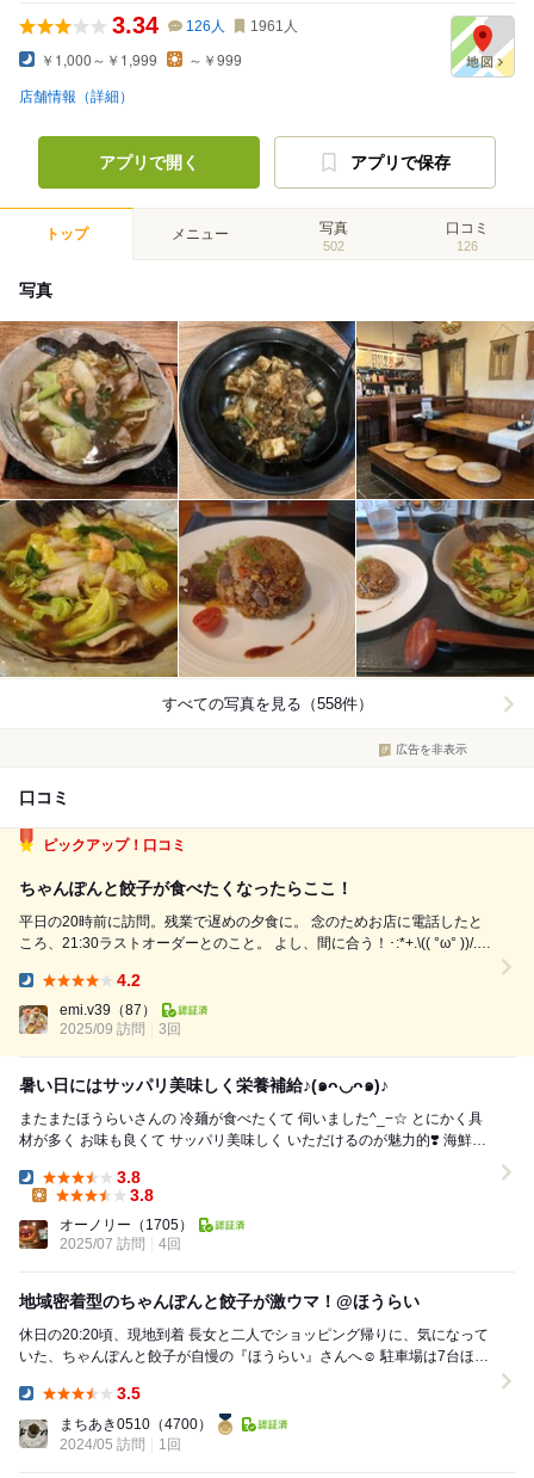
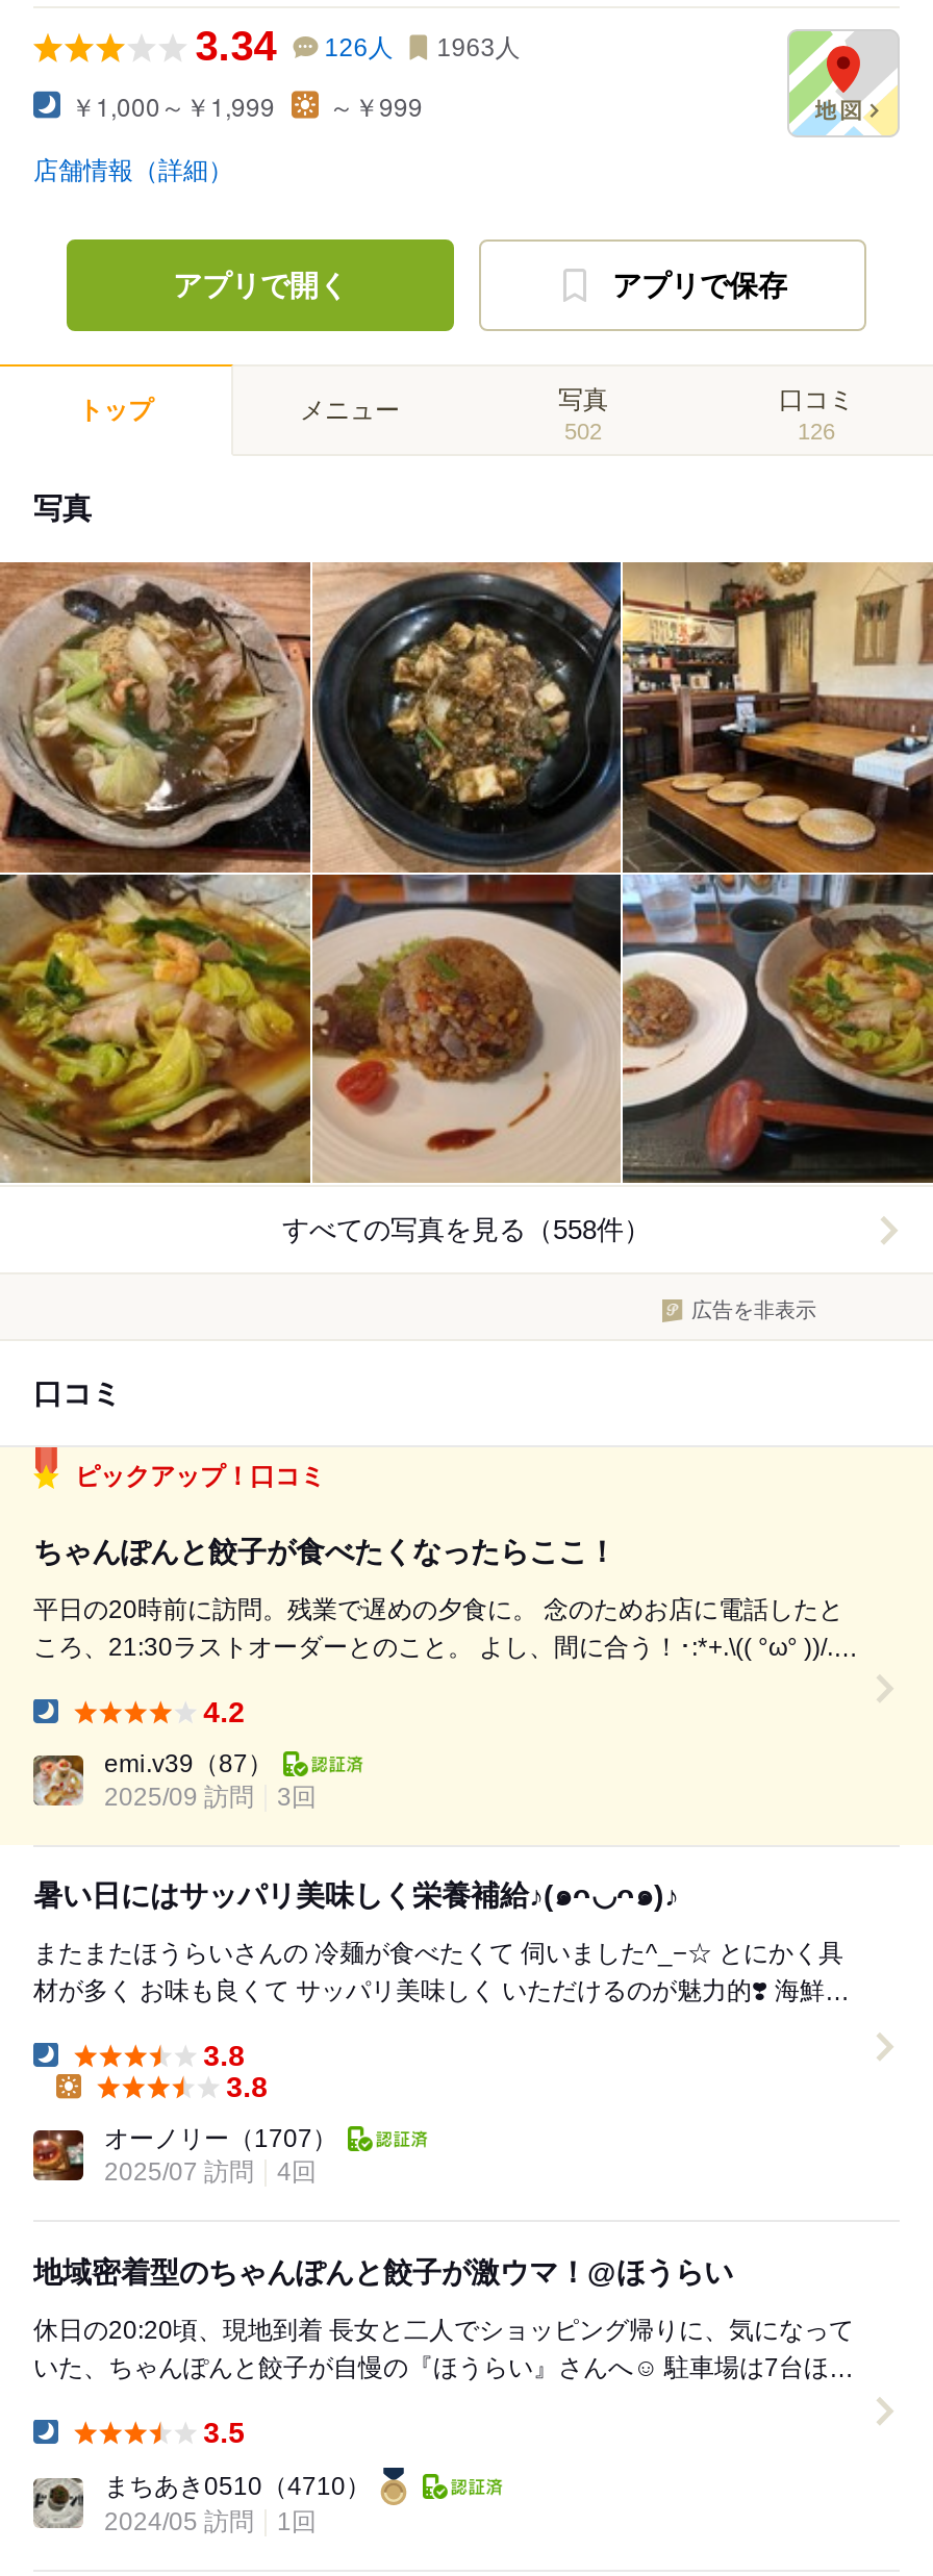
[112,12,298,38] 3.34 126人 1961人 -> [195,23,520,69] 3.34 126人 1963人
[60,1217,193,1234] オーノリー（1705） -> [104,2125,337,2154] オーノリー（1707）
[60,1416,212,1433] まちあき0510（4700） -> [104,2473,371,2502] まちあき0510（4710）

